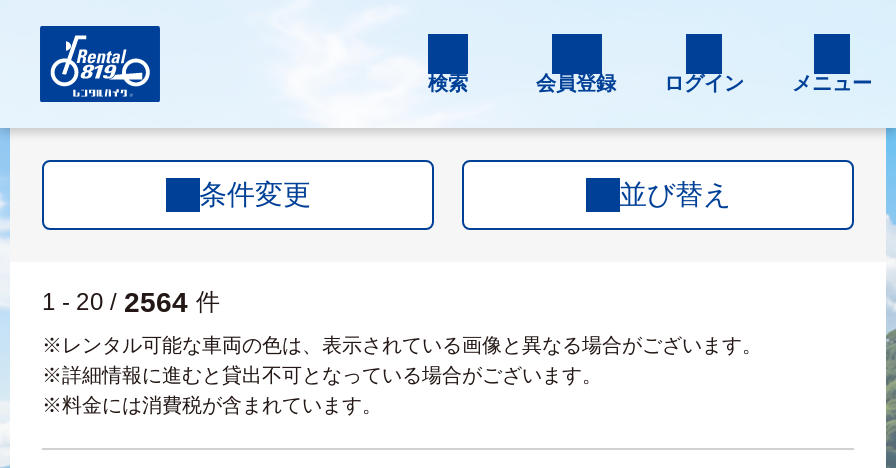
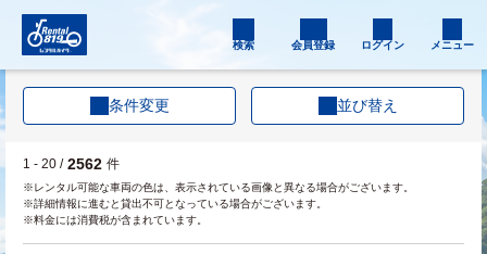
[42,286,220,318] 1 - 20 / 2564 件 -> [23,155,120,173] 1 - 20 / 2562 件

